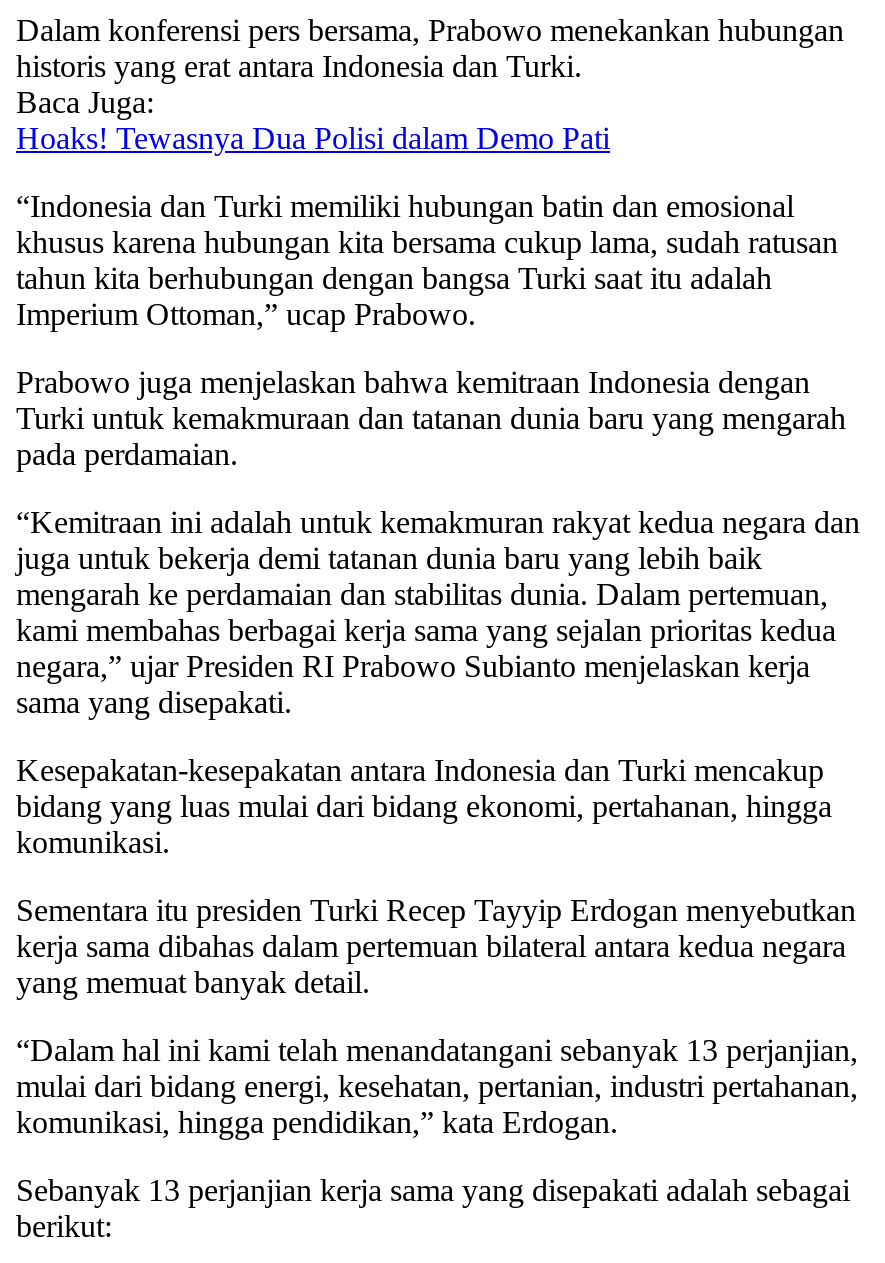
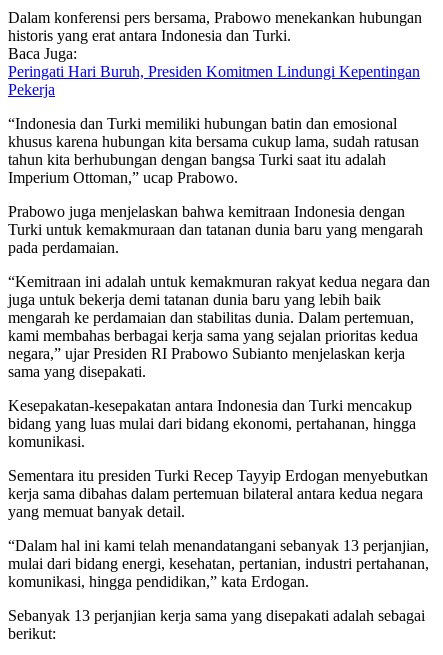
[16,121,610,155] Hoaks! Tewasnya Dua Polisi dalam Demo Pati -> [8,63,420,98] Peringati Hari Buruh, Presiden Komitmen Lindungi Kepentingan | Pekerja

